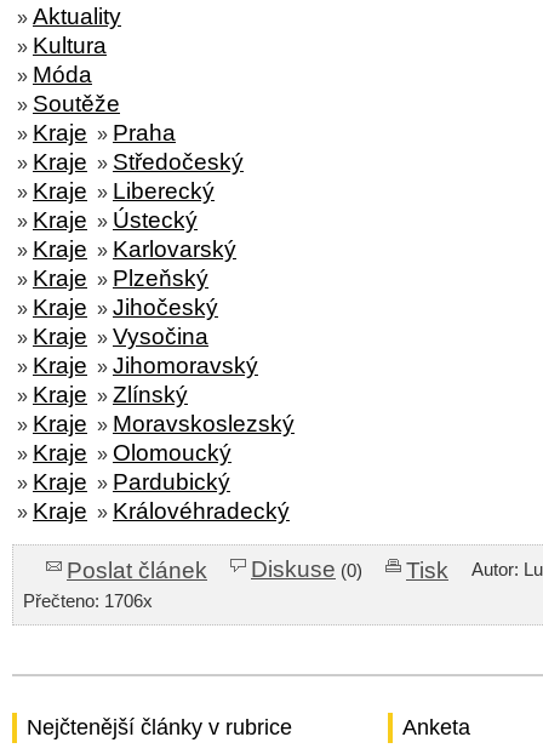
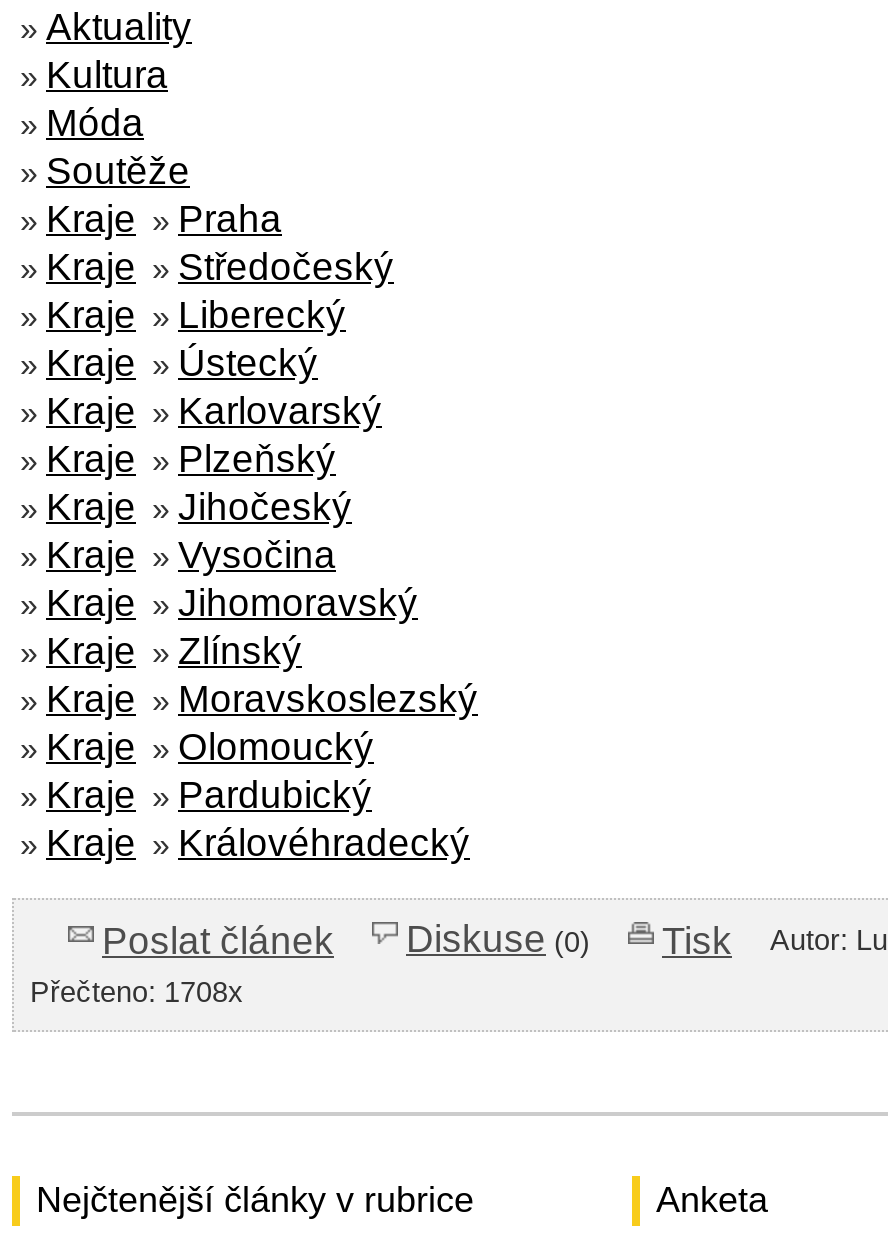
[23,592,153,611] Přečteno: 1706x -> [30,976,244,1008] Přečteno: 1708x

